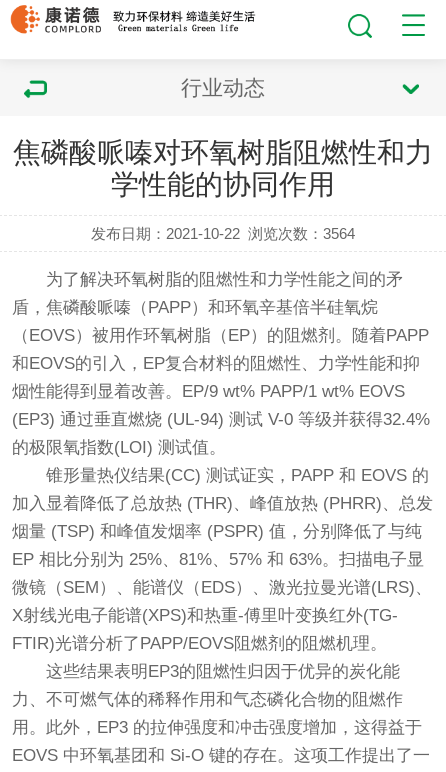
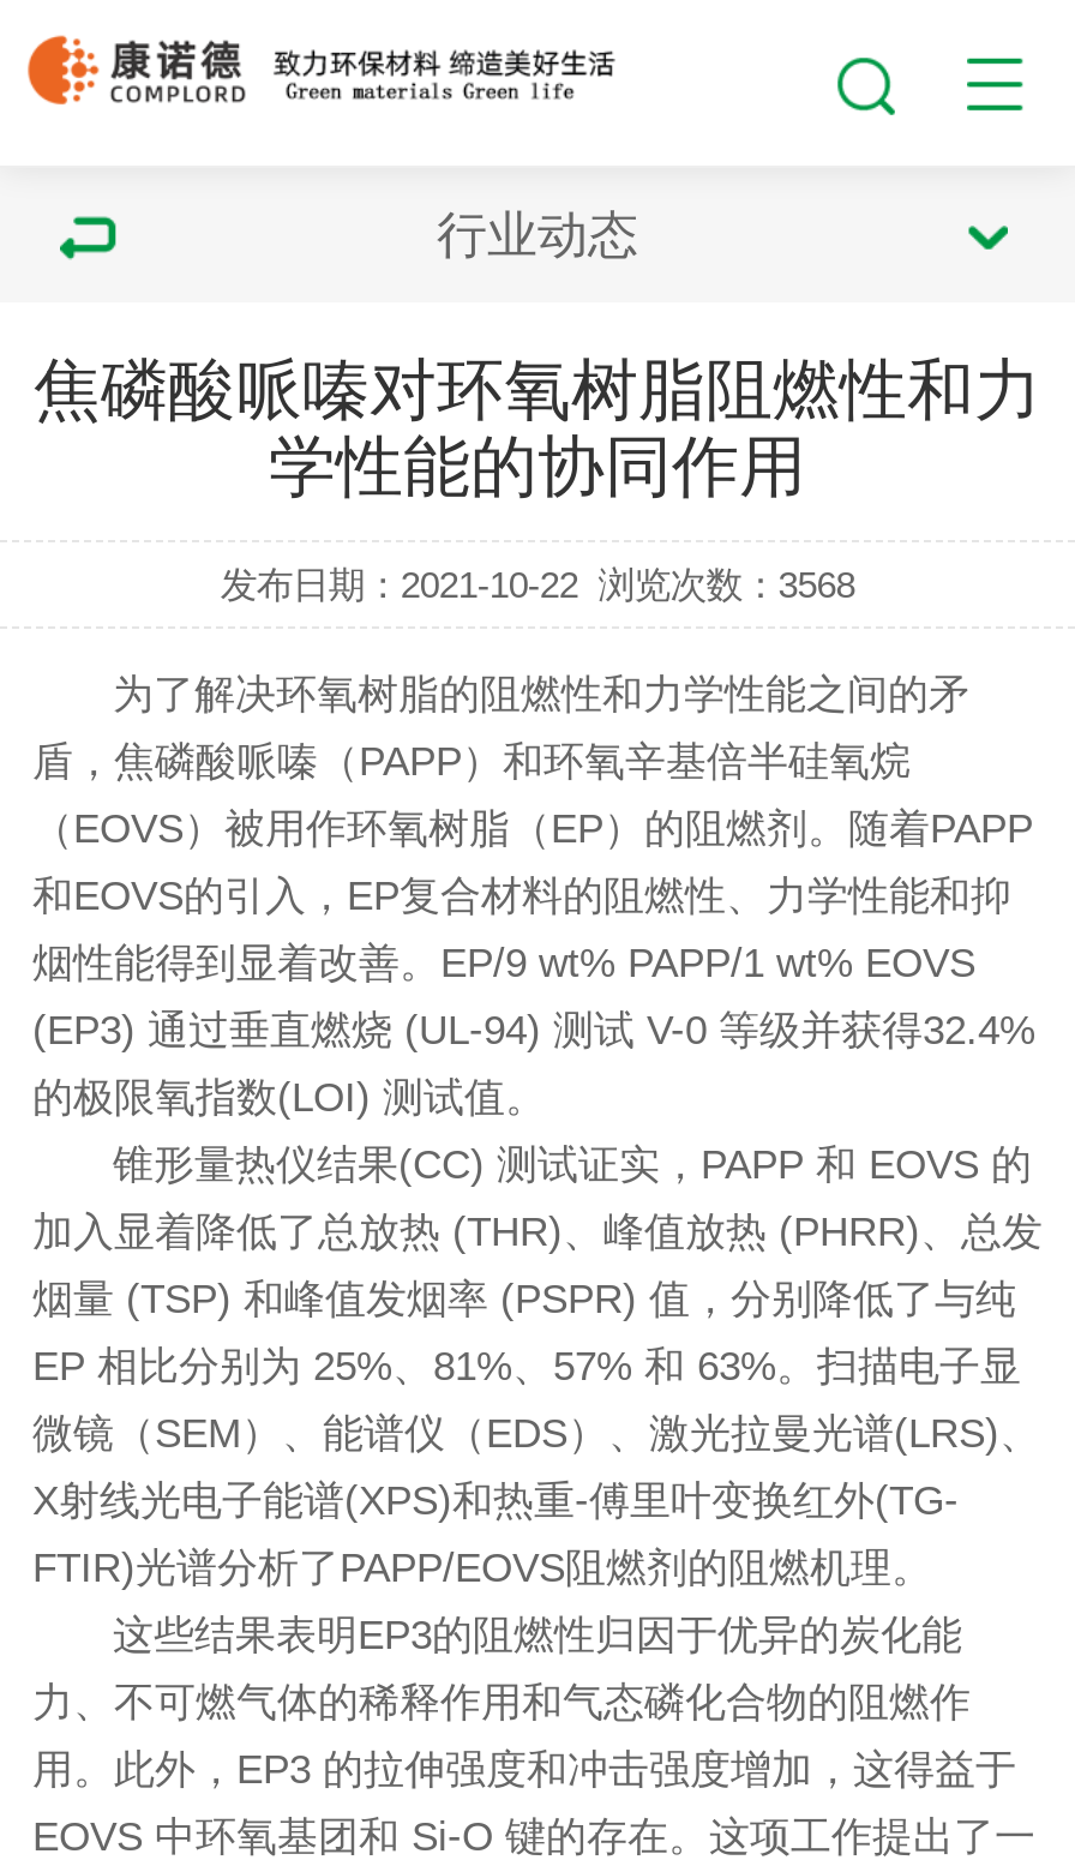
[91,225,355,242] 发布日期：2021-10-22 浏览次数：3564 -> [220,564,855,605] 发布日期：2021-10-22 浏览次数：3568

